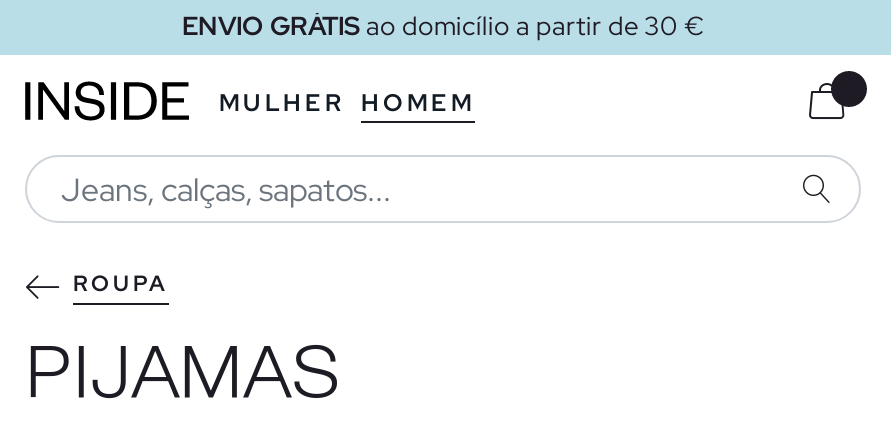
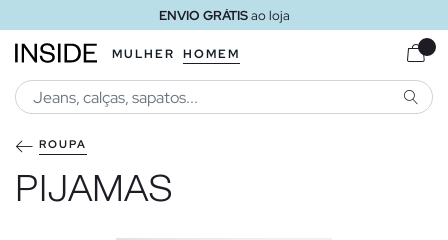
[182,9,704,43] ENVIO GRÁTIS ao domicílio a partir de 30 € -> [158,7,289,24] ENVIO GRÁTIS ao loja

